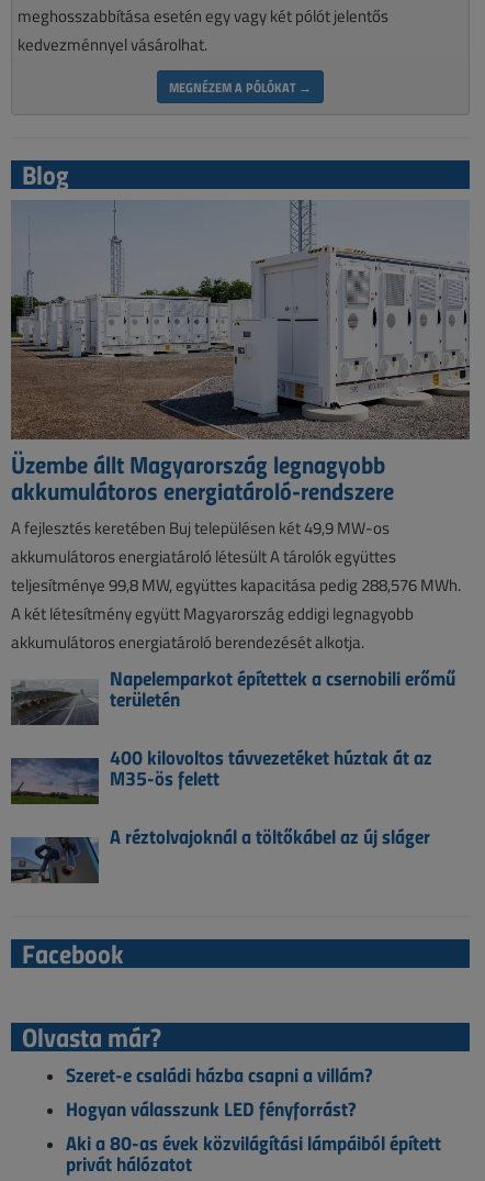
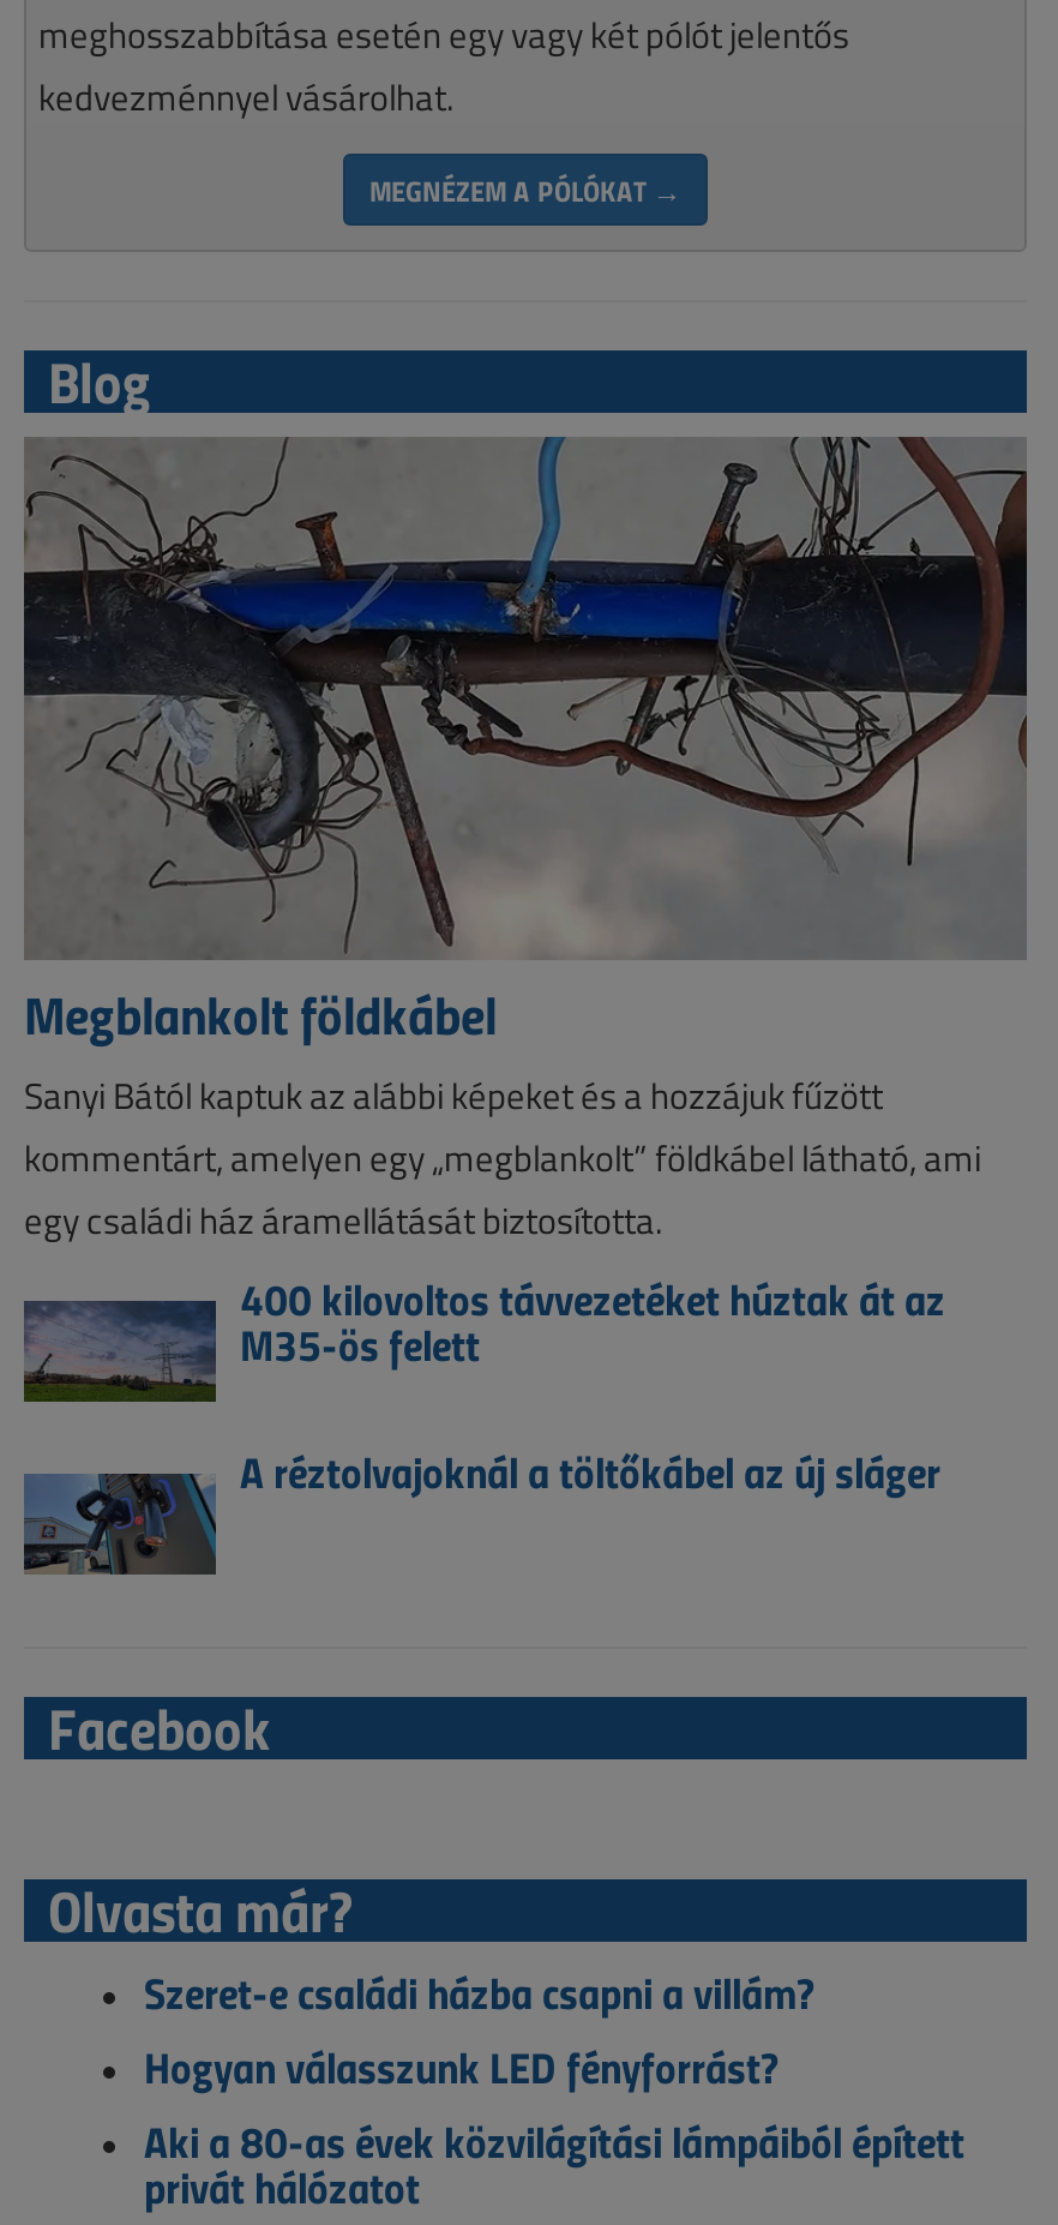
[10,200,470,713] [image] | Üzembe állt Magyarország legnagyobb | akkumulátoros energiatároló-rendszere | A fejlesztés keretében Buj településen két 49,9 MW-os | akkumulátoros energiatároló létesült A tárolók együttes | teljesítménye 99,8 MW, együttes kapacitása pedig 288,576 MWh. | A két létesítmény együtt Magyarország eddigi legnagyobb | akkumulátoros energiatároló berendezését alkotja. | Napelemparkot építettek a csernobili erőmű | területén -> [22,434,1029,1246] [image] | Megblankolt földkábel | Sanyi Bától kaptuk az alábbi képeket és a hozzájuk fűzött | kommentárt, amelyen egy „megblankolt” földkábel látható, ami | egy családi ház áramellátását biztosította.

